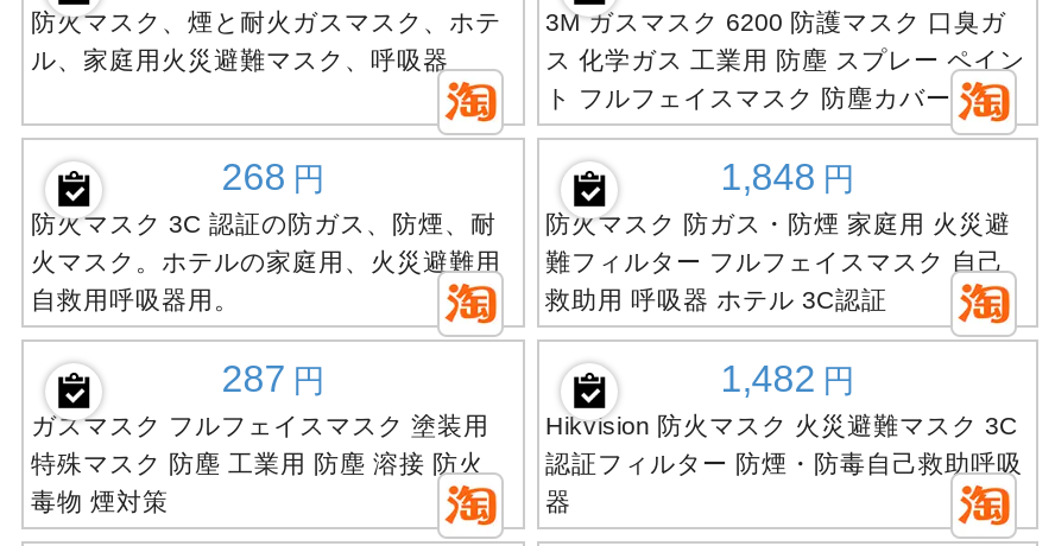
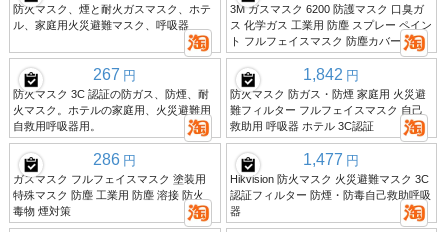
[221,158,324,198] 268 円 -> [93,66,136,83] 267 円
[720,158,854,198] 1,848 円 -> [303,66,359,83] 1,842 円
[221,360,324,400] 287 円 -> [93,151,136,168] 286 円
[720,360,854,400] 1,482 円 -> [303,151,359,168] 1,477 円

